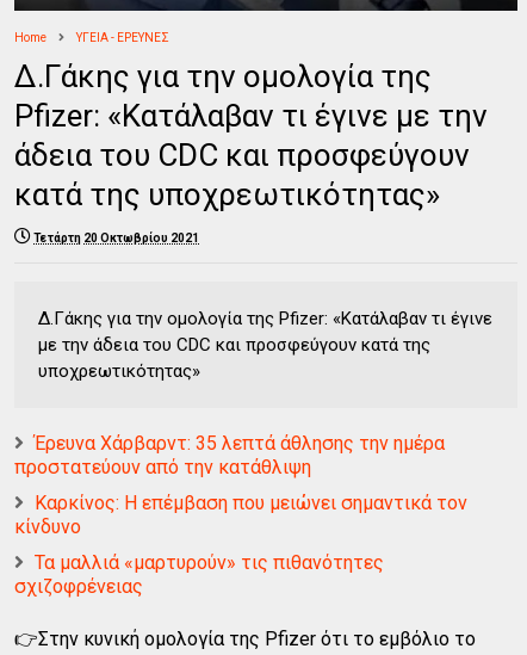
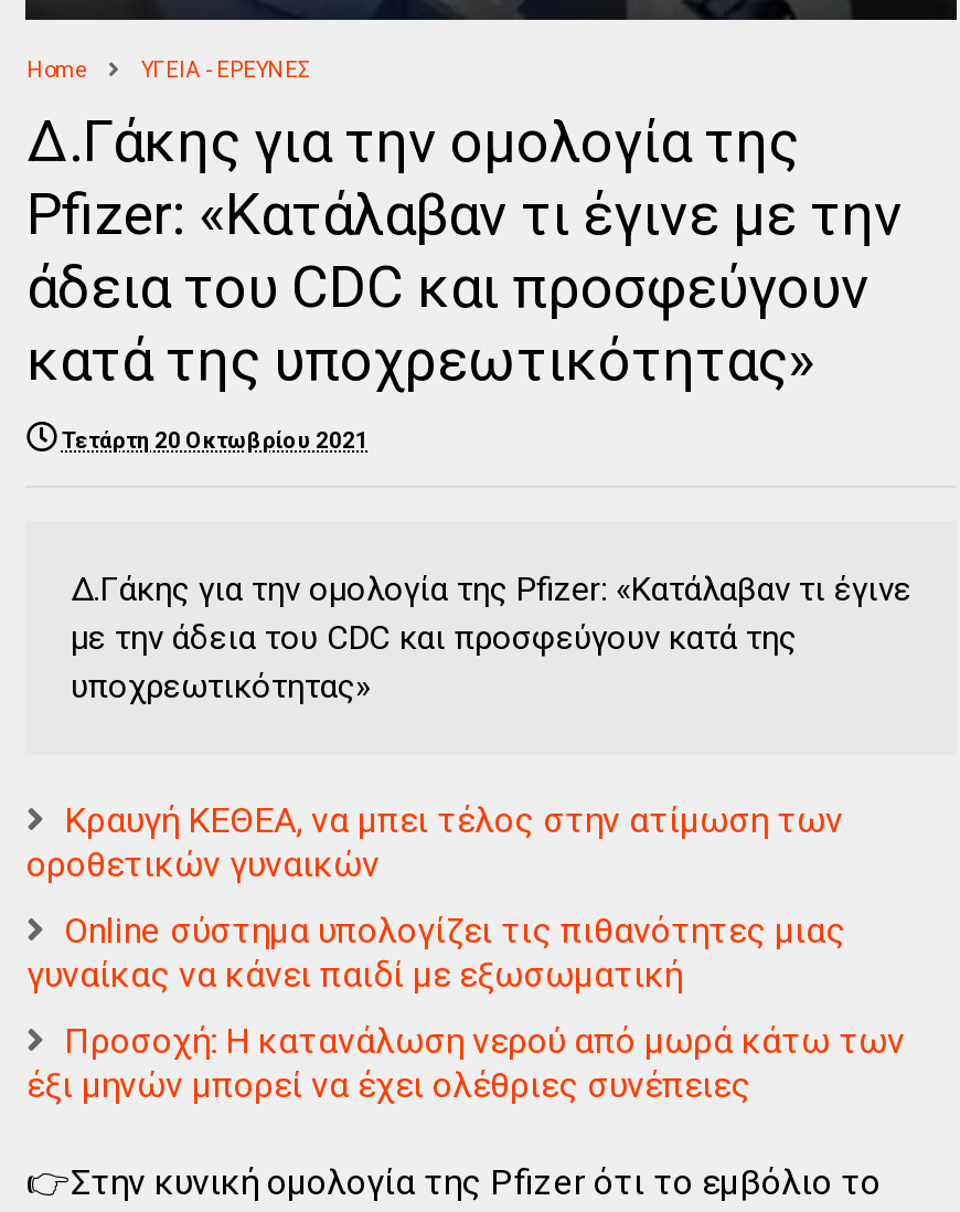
[15,432,445,479] Έρευνα Χάρβαρντ: 35 λεπτά άθλησης την ημέρα | προστατεύουν από την κατάθλιψη -> [26,799,843,885] Κραυγή ΚΕΘΕΑ, να μπει τέλος στην ατίμωση των | οροθετικών γυναικών
[15,492,468,538] Καρκίνος: Η επέμβαση που μειώνει σημαντικά τον | κίνδυνο -> [26,910,845,996] Online σύστημα υπολογίζει τις πιθανότητες μιας | γυναίκας να κάνει παιδί με εξωσωματική
[15,551,384,598] Τα μαλλιά «μαρτυρούν» τις πιθανότητες | σχιζοφρένειας -> [26,1020,905,1106] Προσοχή: H κατανάλωση νερού από μωρά κάτω των | έξι μηνών μπορεί να έχει ολέθριες συνέπειες

